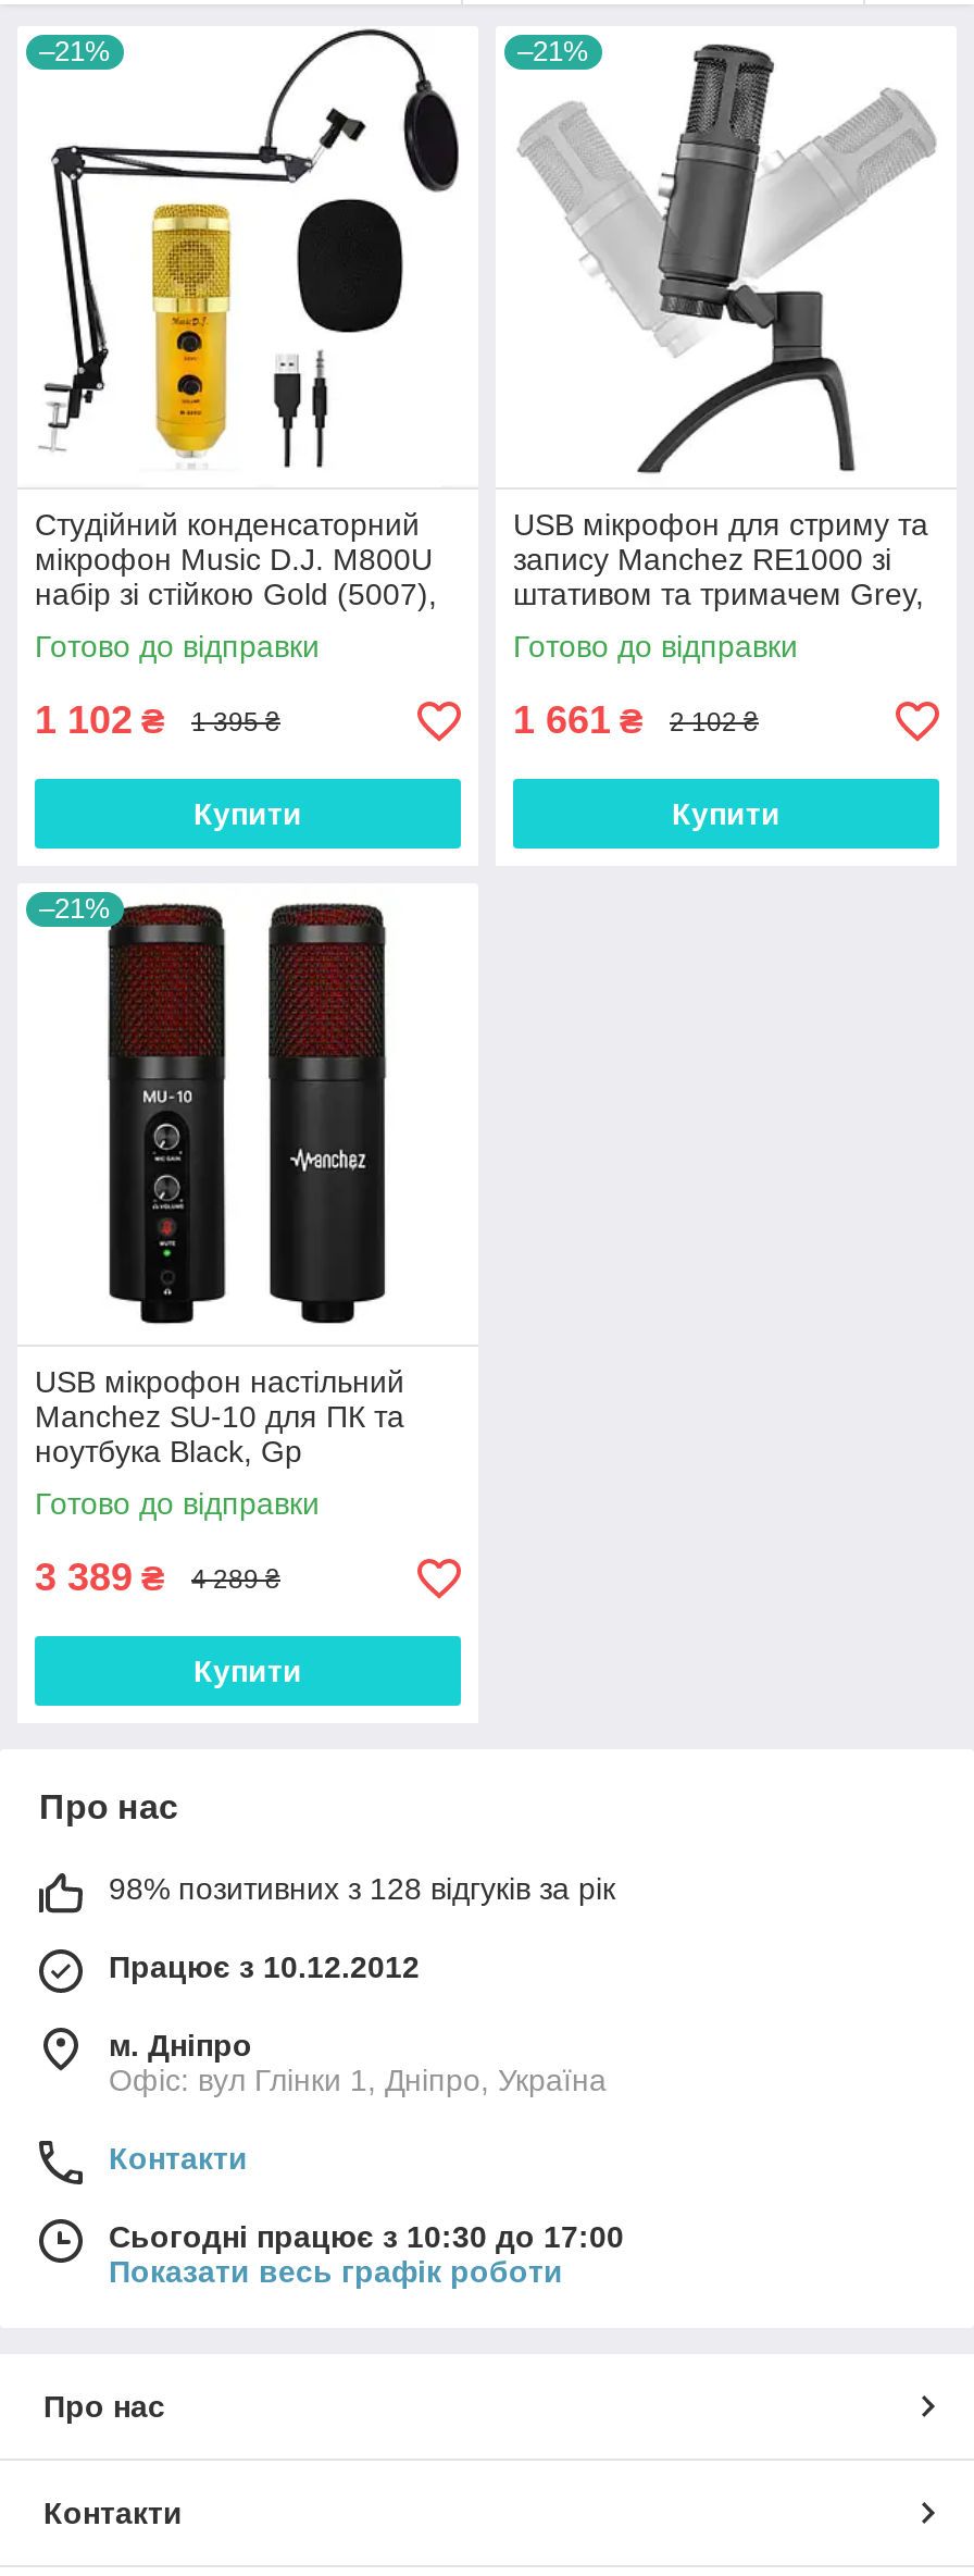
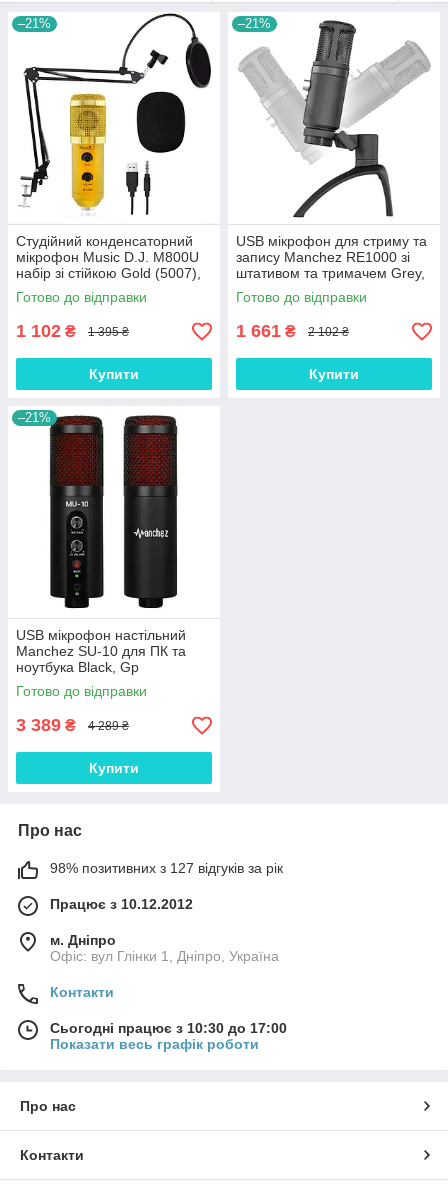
[109,1871,615,1906] 98% позитивних з 128 відгуків за рік -> [50,860,283,876] 98% позитивних з 127 відгуків за рік

